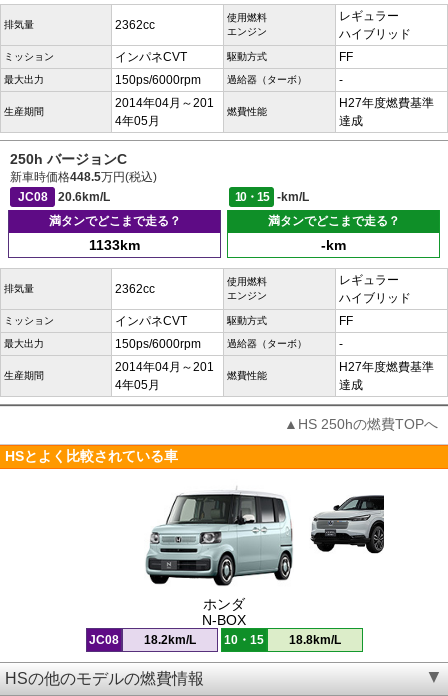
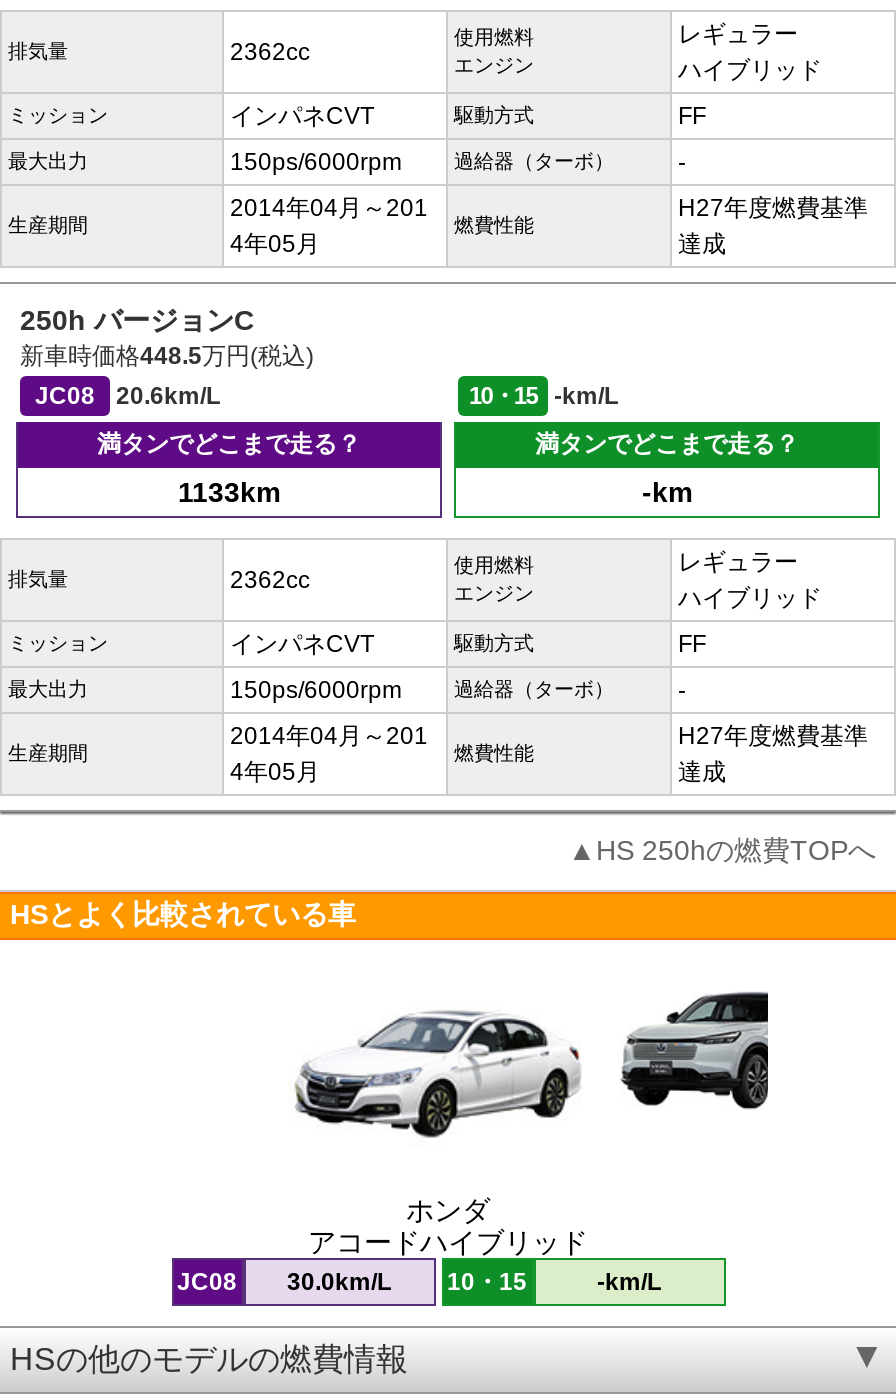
[145,490,293,628] [image] | N-BOX -> [292,984,588,1258] [image] | アコードハイブリッド
[143,633,195,647] 18.2km/L -> [287,1268,391,1296] 30.0km/L
[288,633,340,647] 18.8km/L -> [597,1268,661,1296] -km/L

